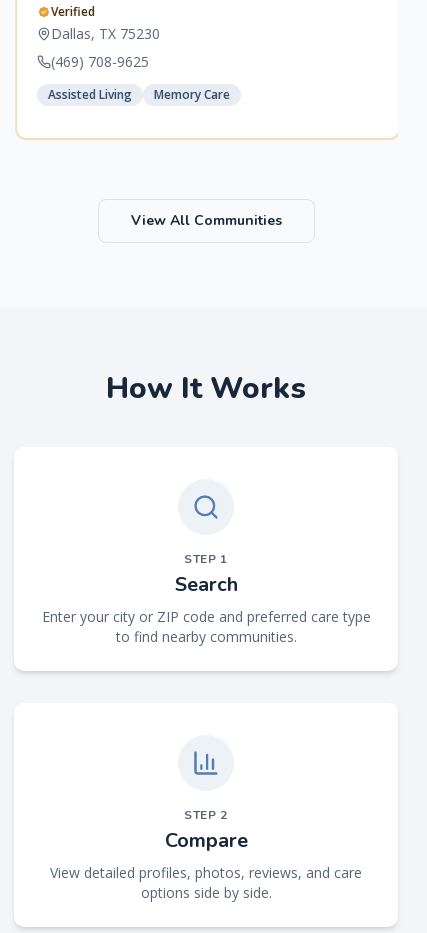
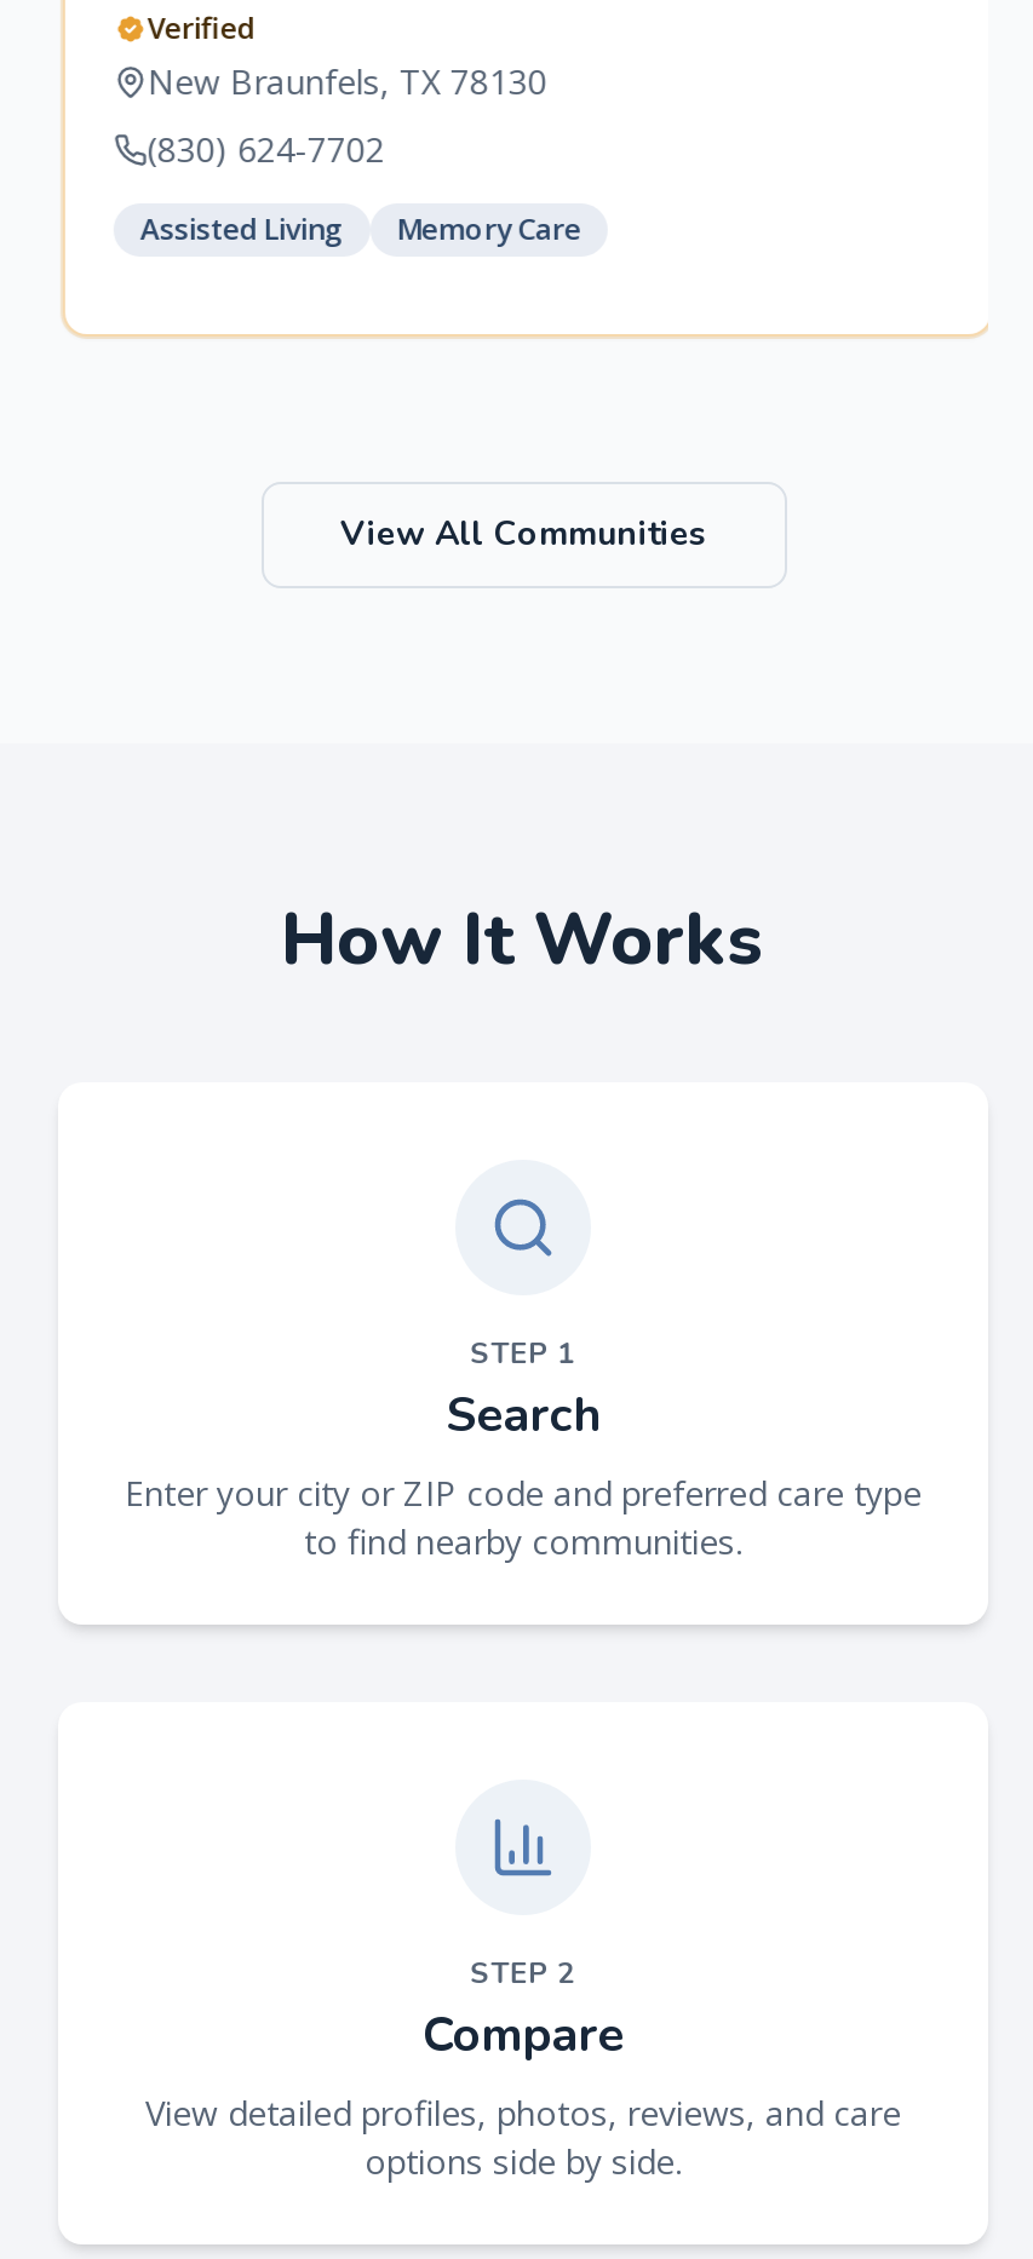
[49,24,158,43] Dallas, TX 75230 -> [143,58,543,104] New Braunfels, TX 78130
[49,52,147,71] (469) 708-9625 -> [143,126,380,172] (830) 624-7702

